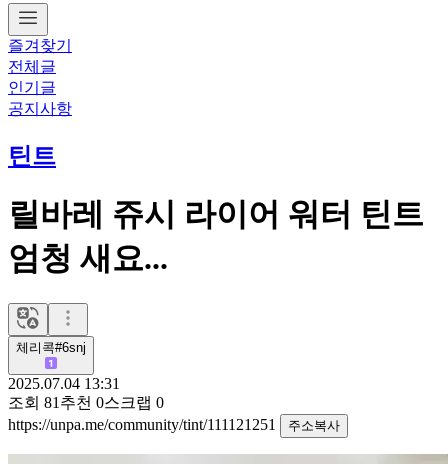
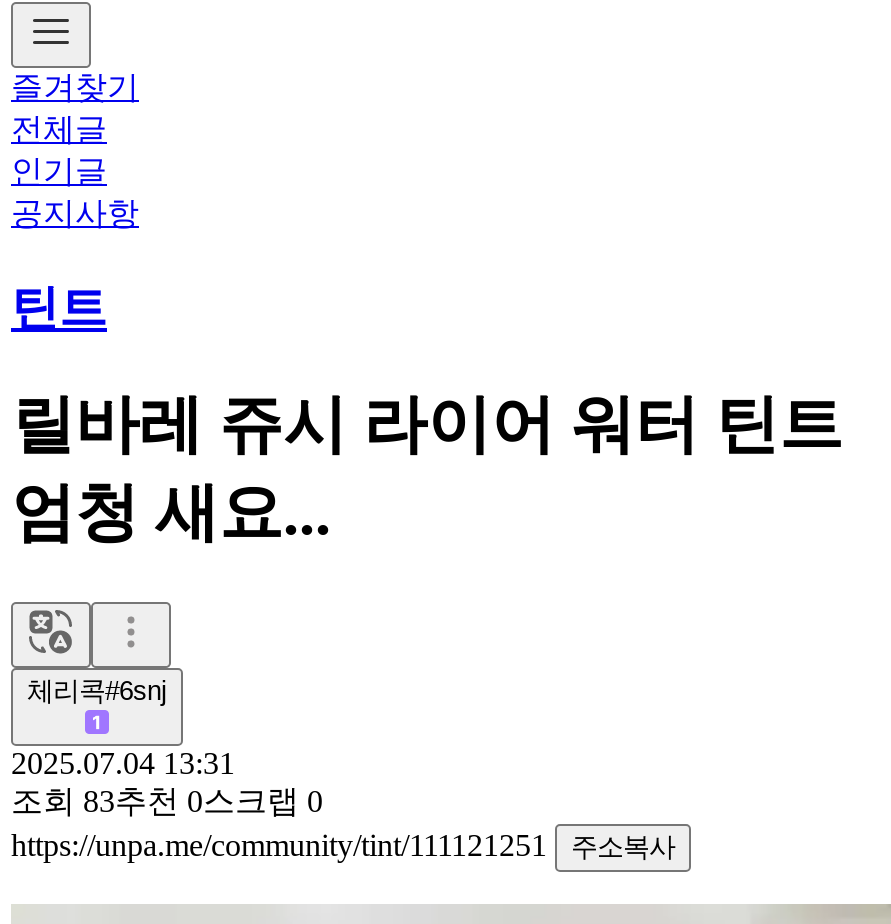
[8,394,164,411] 조회 81추천 0스크랩 0 -> [11,784,323,818] 조회 83추천 0스크랩 0

